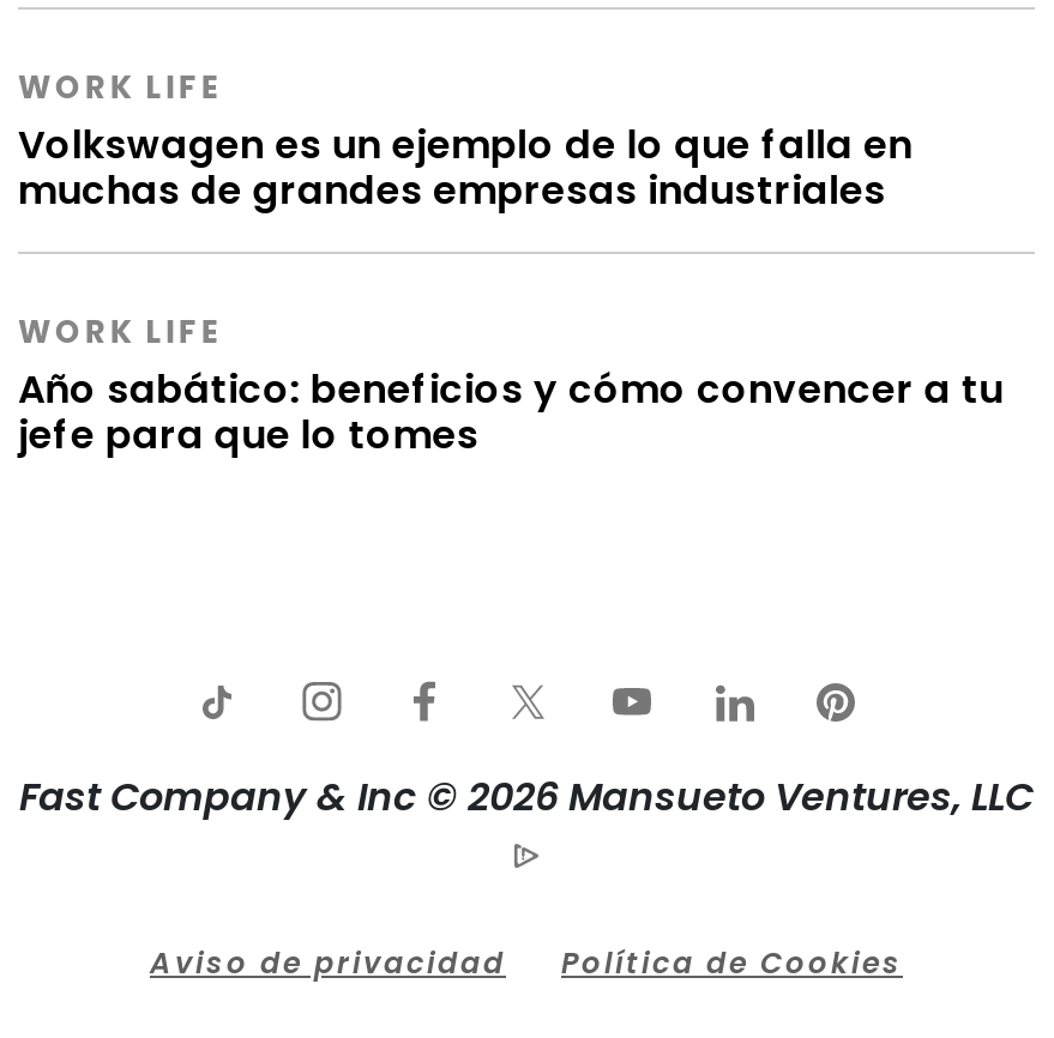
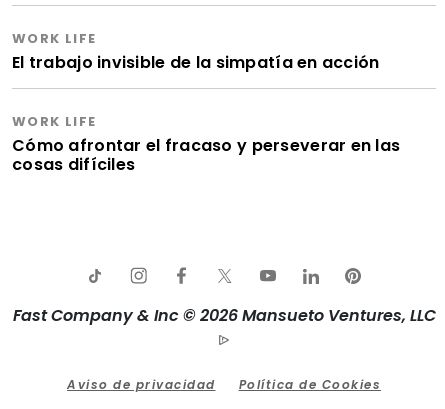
[18,116,913,217] Volkswagen es un ejemplo de lo que falla en | muchas de grandes empresas industriales -> [12,50,380,73] El trabajo invisible de la simpatía en acción
[18,361,1003,461] Año sabático: beneficios y cómo convencer a tu | jefe para que lo tomes -> [12,133,400,175] Cómo afrontar el fracaso y perseverar en las | cosas difíciles

